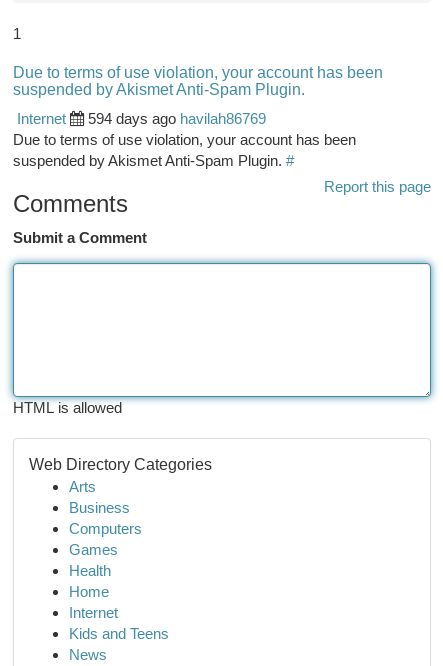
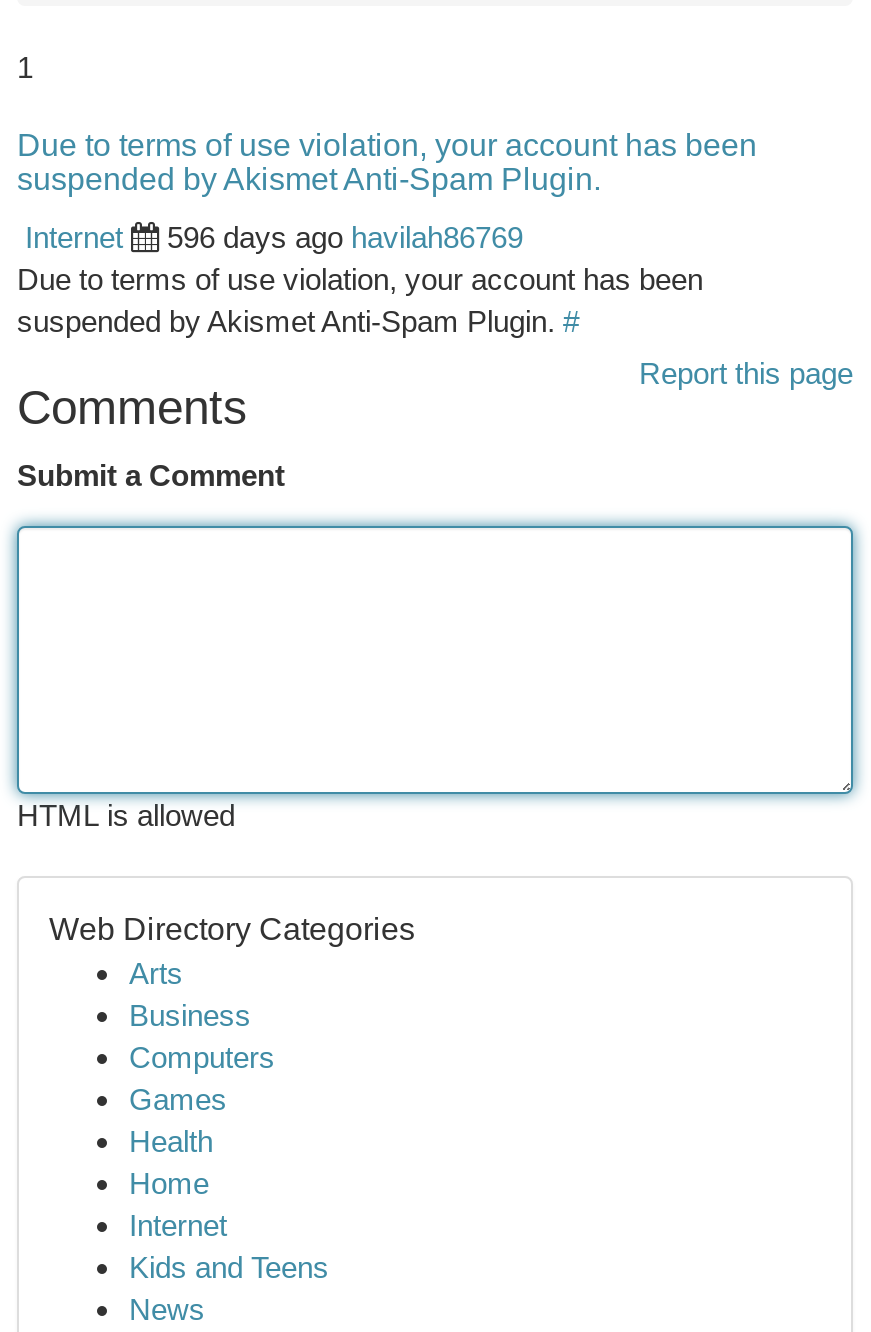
[88,110,266,127] 594 days ago havilah86769 -> [167,220,523,254] 596 days ago havilah86769

